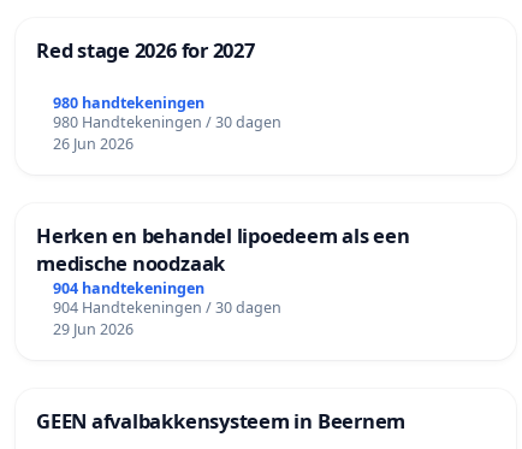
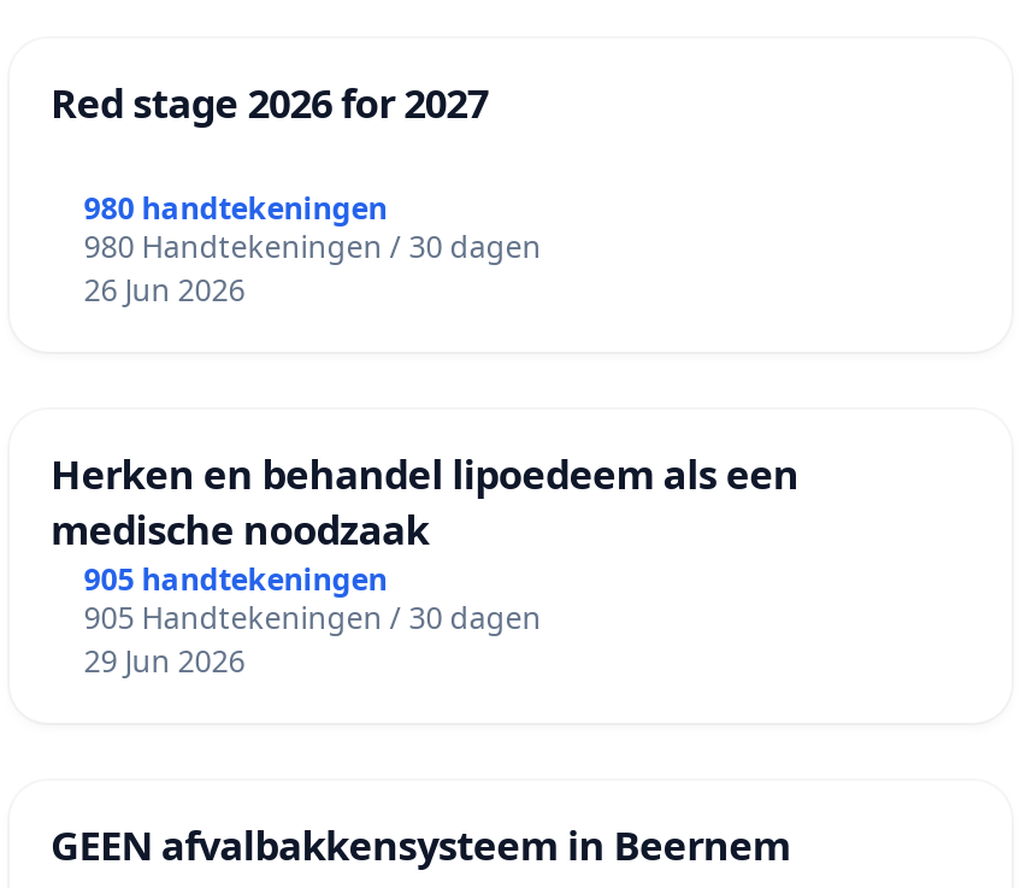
[53,278,204,299] 904 handtekeningen -> [84,559,387,600] 905 handtekeningen
[53,297,281,318] 904 Handtekeningen / 30 dagen -> [84,598,541,639] 905 Handtekeningen / 30 dagen

